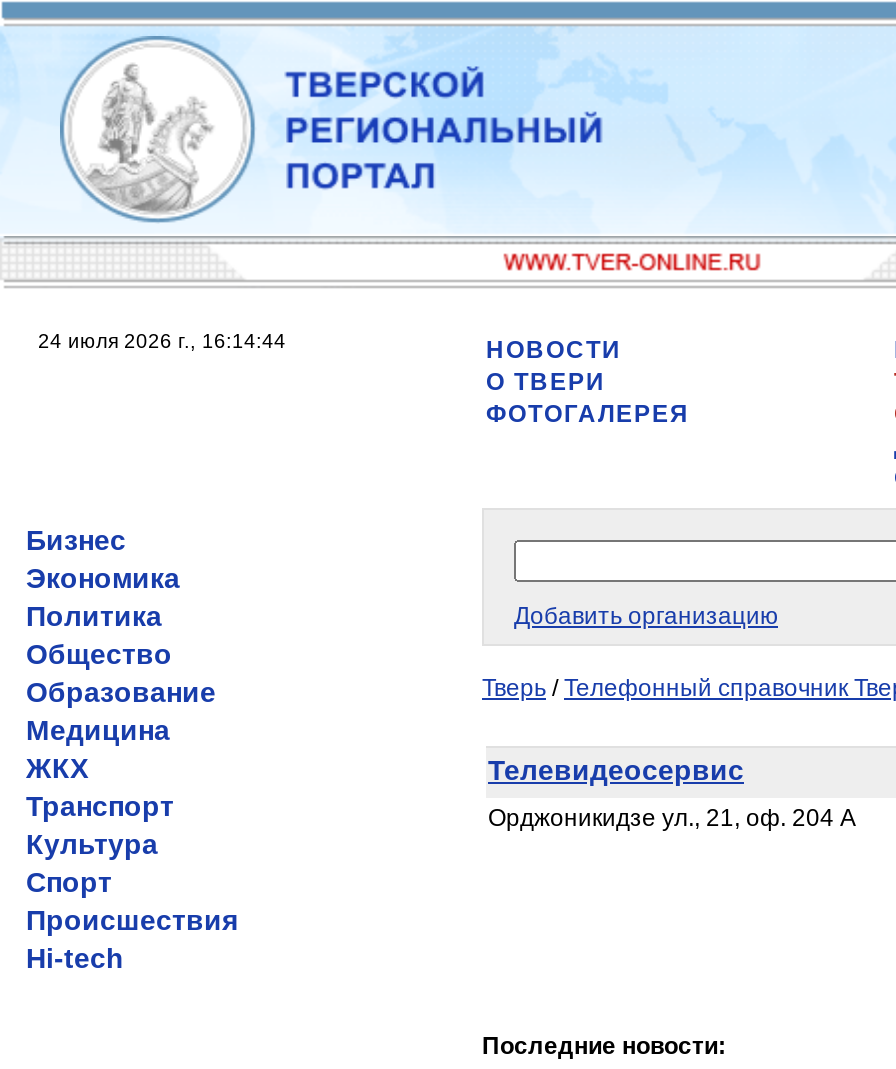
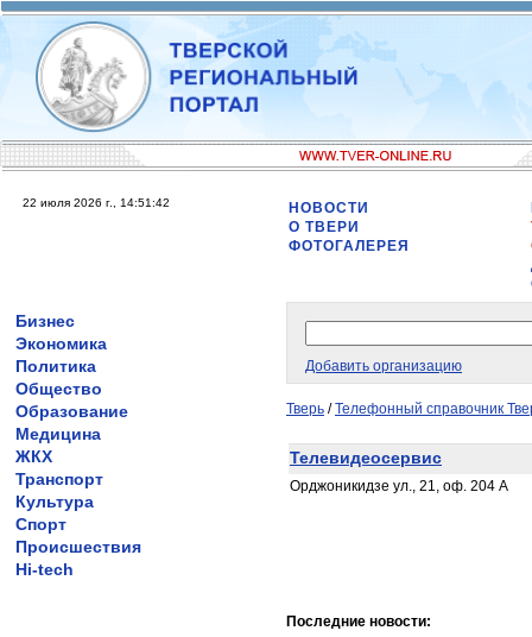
[38,330,286,352] 24 июля 2026 г., 16:14:44 -> [23,196,170,209] 22 июля 2026 г., 14:51:42

